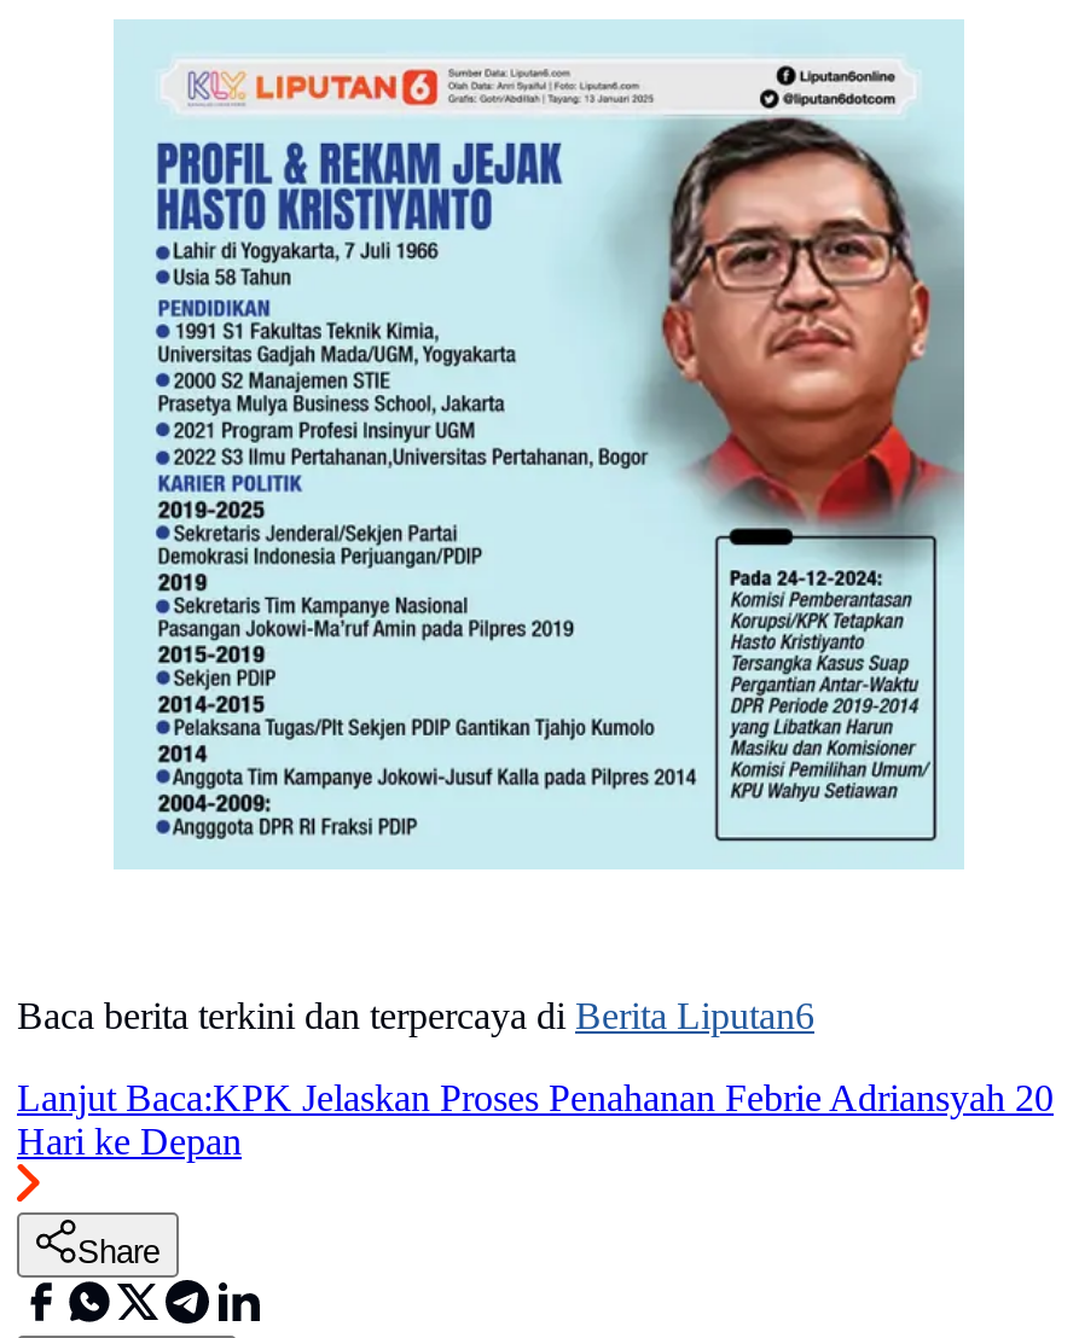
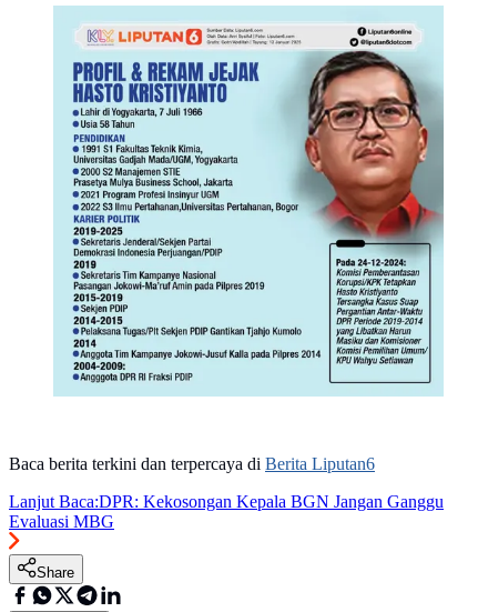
[17,1077,1054,1162] Lanjut Baca:KPK Jelaskan Proses Penahanan Febrie Adriansyah 20 | Hari ke Depan -> [9,492,444,531] Lanjut Baca:DPR: Kekosongan Kepala BGN Jangan Ganggu | Evaluasi MBG

